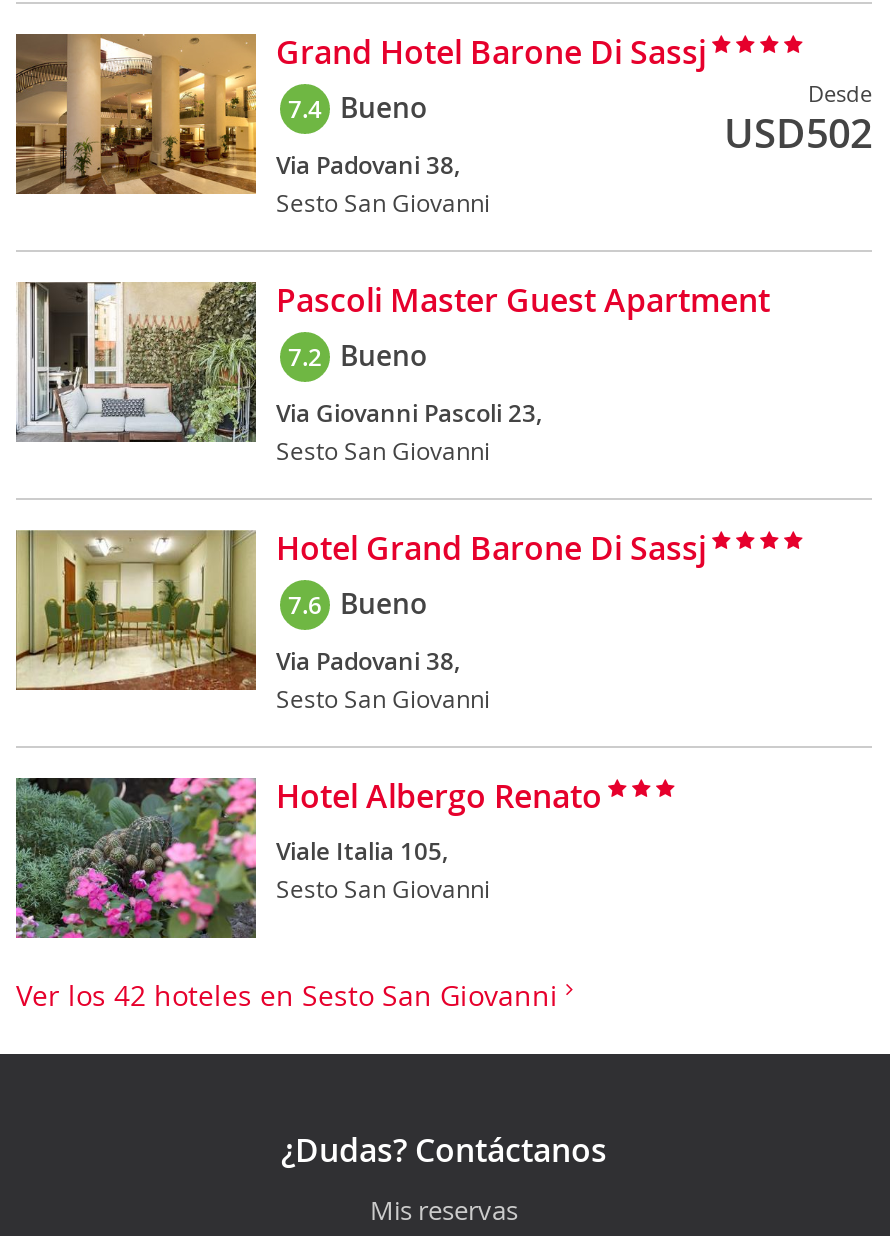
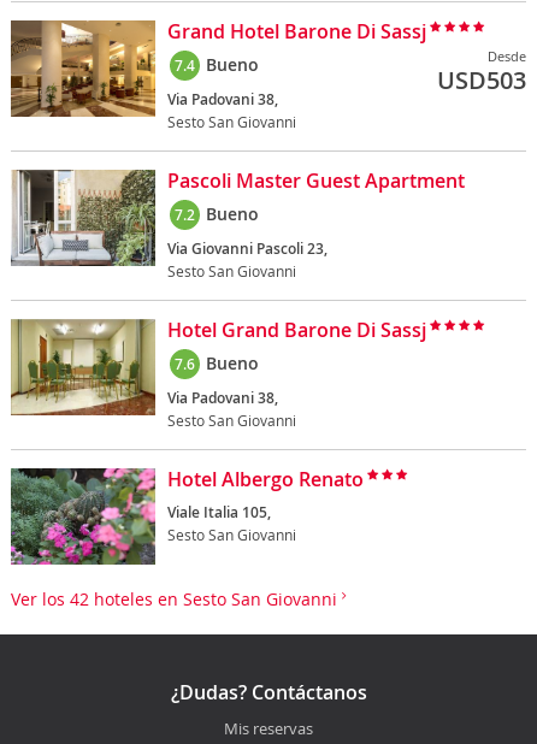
[724,106,872,160] USD502 -> [437,64,526,96] USD503

